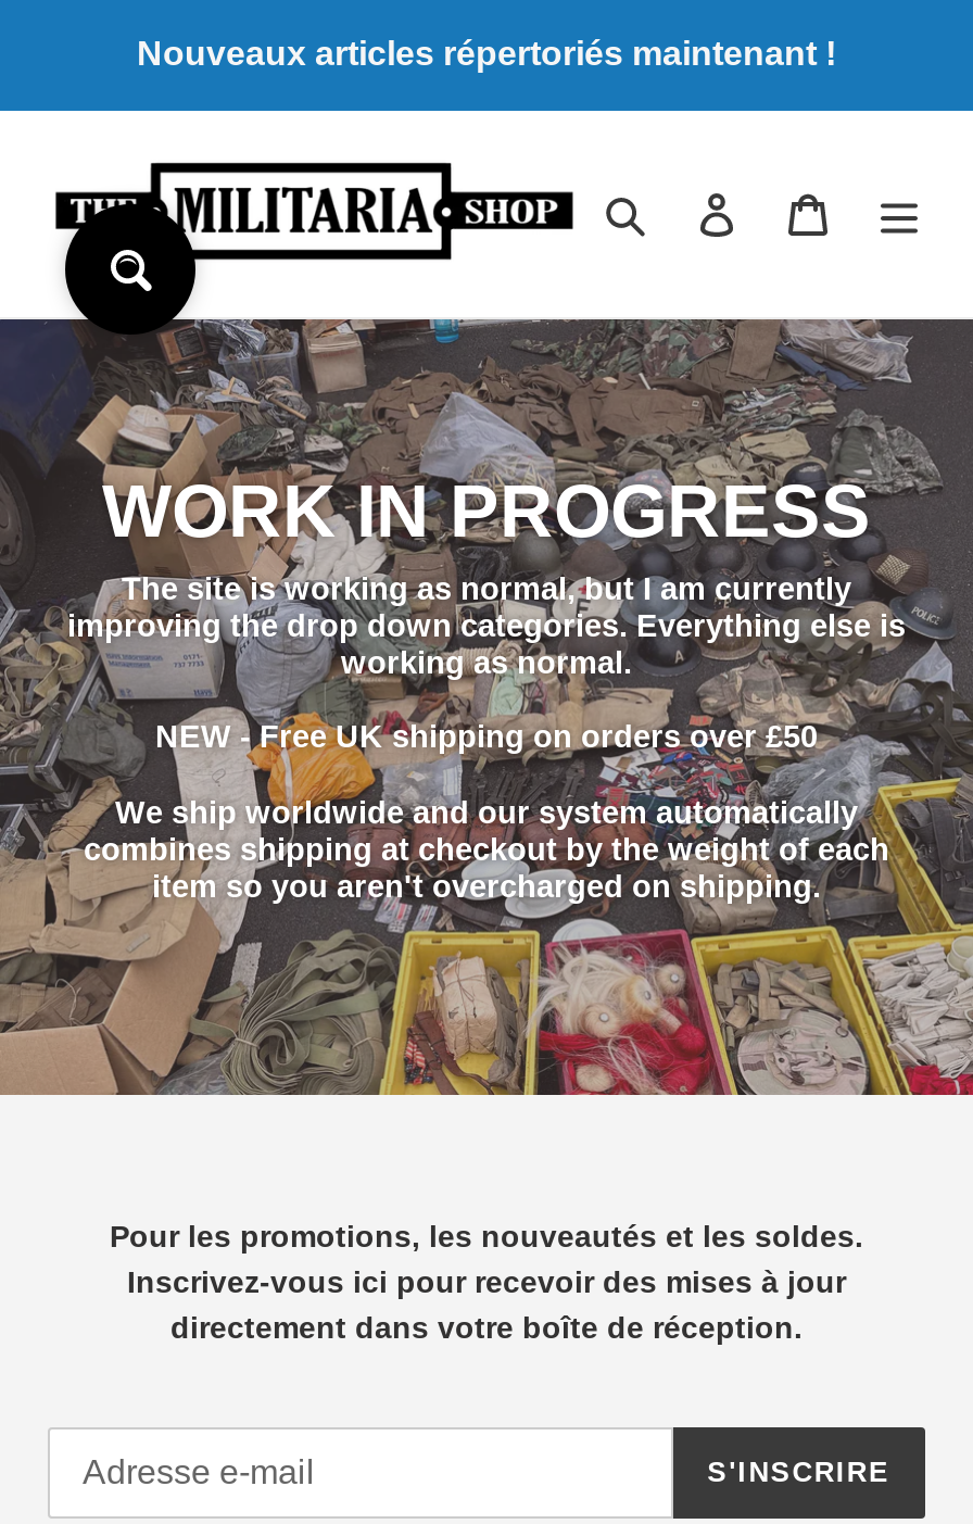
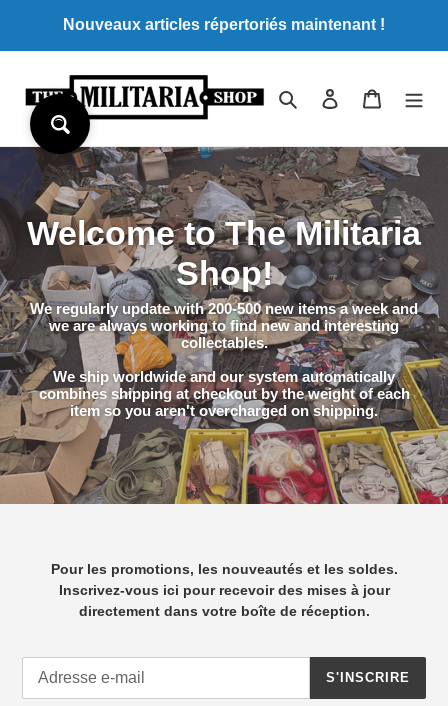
[67,469,906,755] WORK IN PROGRESS | The site is working as normal, but I am currently | improving the drop down categories. Everything else is | working as normal. | NEW - Free UK shipping on orders over £50 -> [27,214,421,351] Welcome to The Militaria | Shop! | We regularly update with 200-500 new items a week and | we are always working to find new and interesting | collectables.

